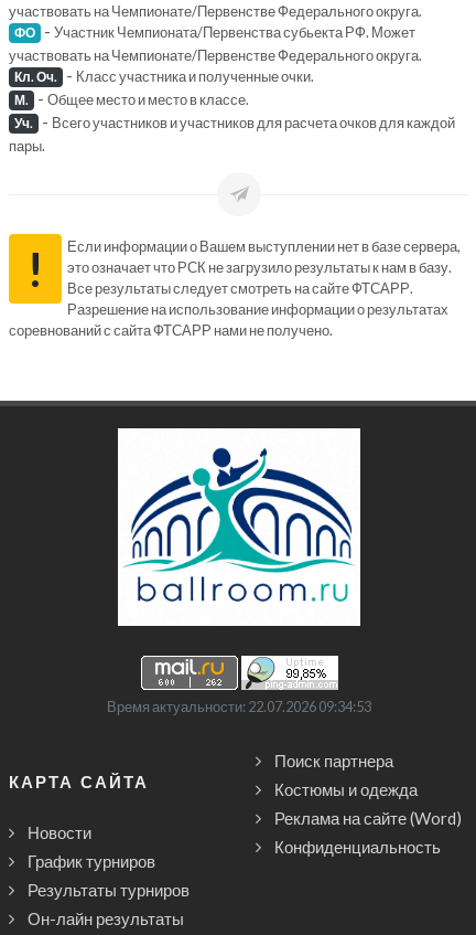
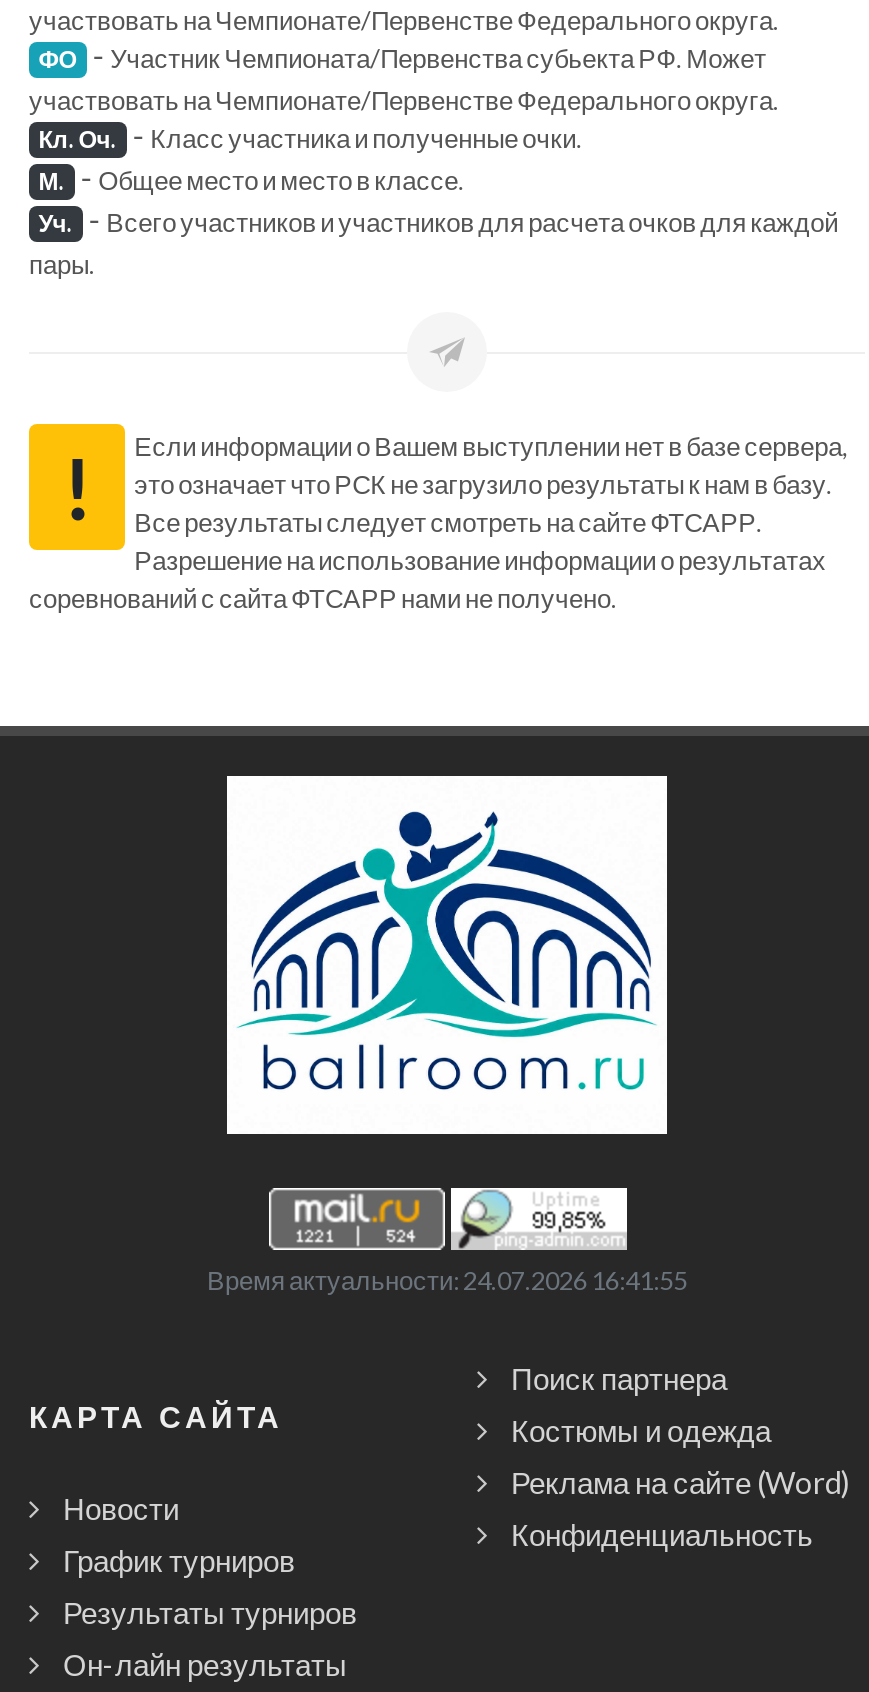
[107,698,371,715] Время актуальности: 22.07.2026 09:34:53 -> [207,1264,687,1296] Время актуальности: 24.07.2026 16:41:55

